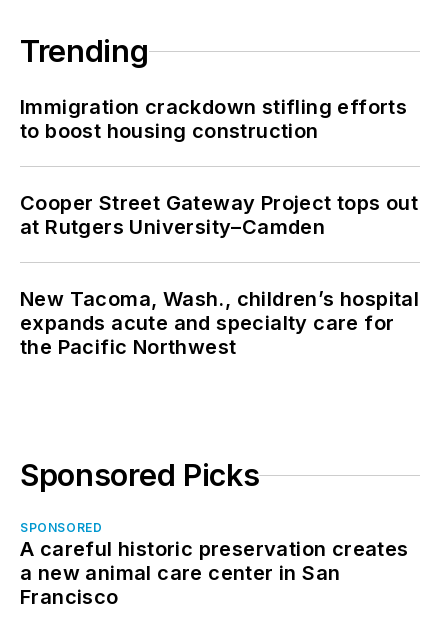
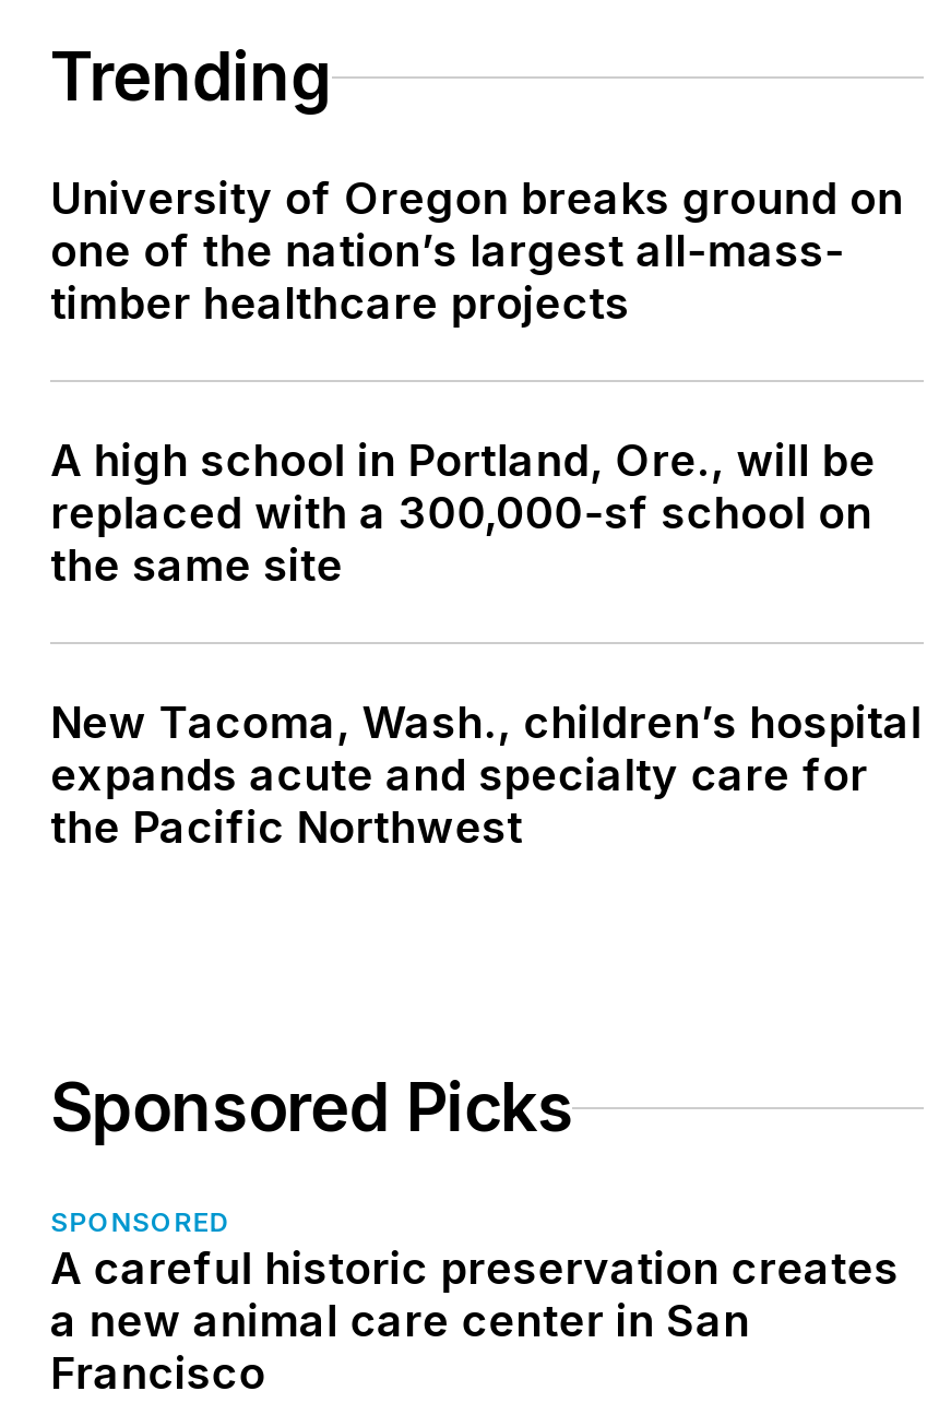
[20,95,407,143] Immigration crackdown stifling efforts | to boost housing construction -> [50,173,904,330] University of Oregon breaks ground on | one of the nation’s largest all-mass- | timber healthcare projects
[20,191,418,239] Cooper Street Gateway Project tops out | at Rutgers University–Camden -> [50,435,876,592] A high school in Portland, Ore., will be | replaced with a 300,000-sf school on | the same site

